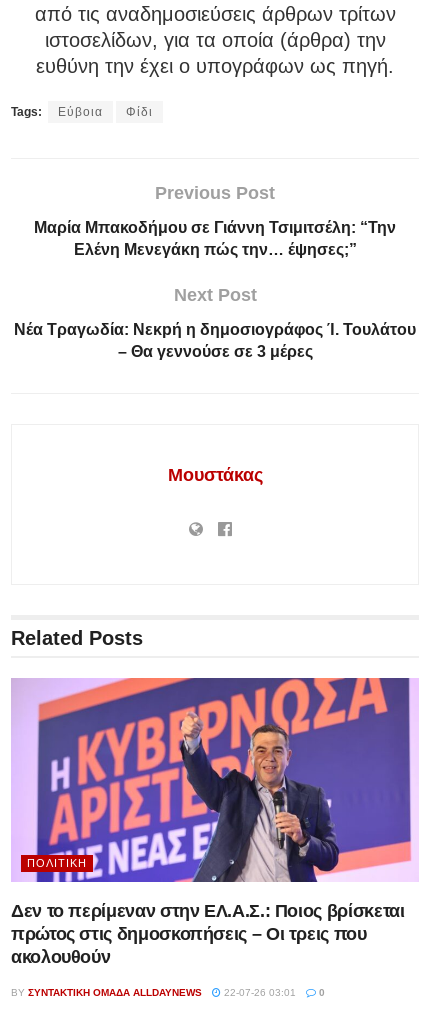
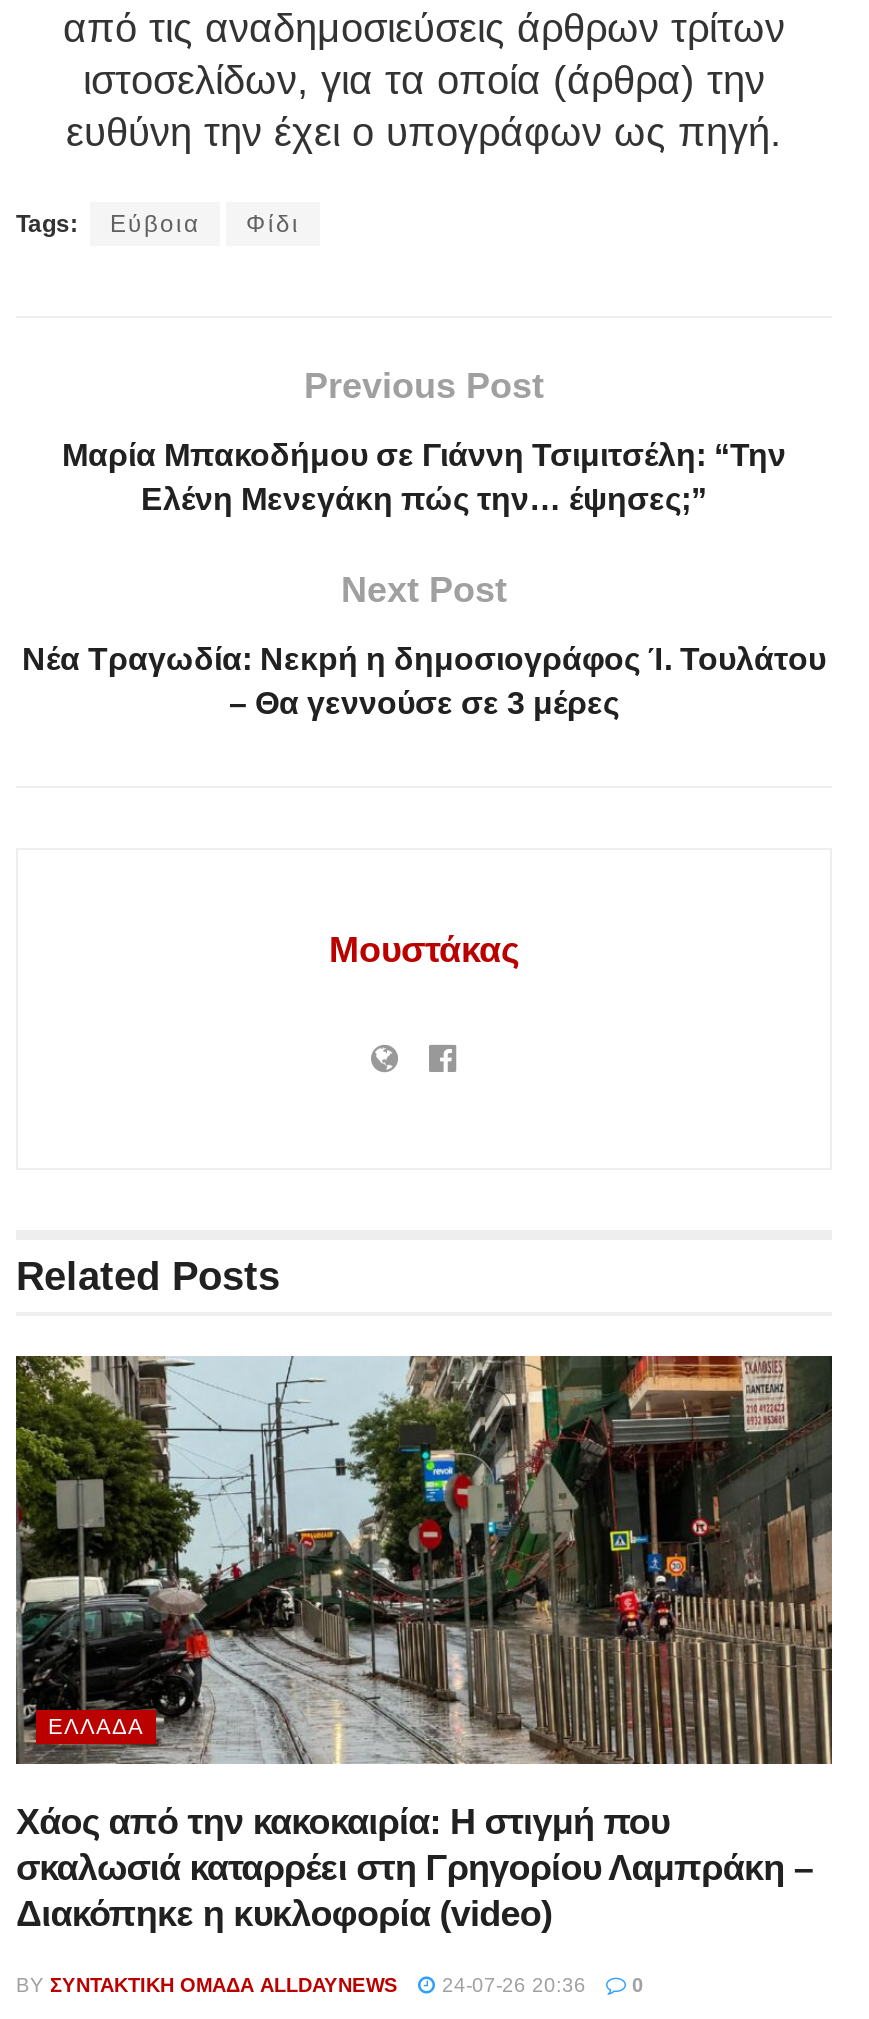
[11,677,419,883] [image] | ΠΟΛΙΤΙΚΉ -> [14,1354,834,1766] [image] | ΕΛΛΆΔΑ
[11,901,404,967] Δεν το περίμεναν στην ΕΛ.Α.Σ.: Ποιος βρίσκεται | πρώτος στις δημοσκοπήσεις – Οι τρεις που | ακολουθούν -> [16,1802,813,1934] Χάος από την κακοκαιρία: Η στιγμή που | σκαλωσιά καταρρέει στη Γρηγορίου Λαμπράκη – | Διακόπηκε η κυκλοφορία (video)
[11,987,325,998] BY ΣΥΝΤΑΚΤΙΚΉ ΟΜΆΔΑ ALLDAYNEWS 22-07-26 03:01 0 -> [16,1974,644,1996] BY ΣΥΝΤΑΚΤΙΚΉ ΟΜΆΔΑ ALLDAYNEWS 24-07-26 20:36 0

